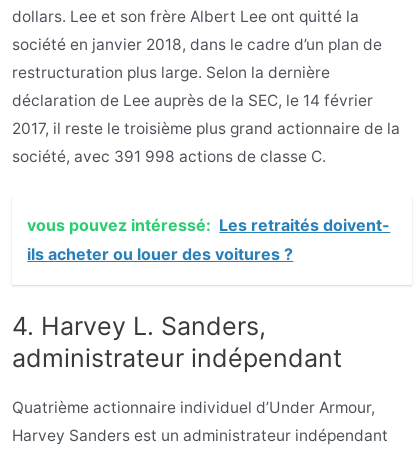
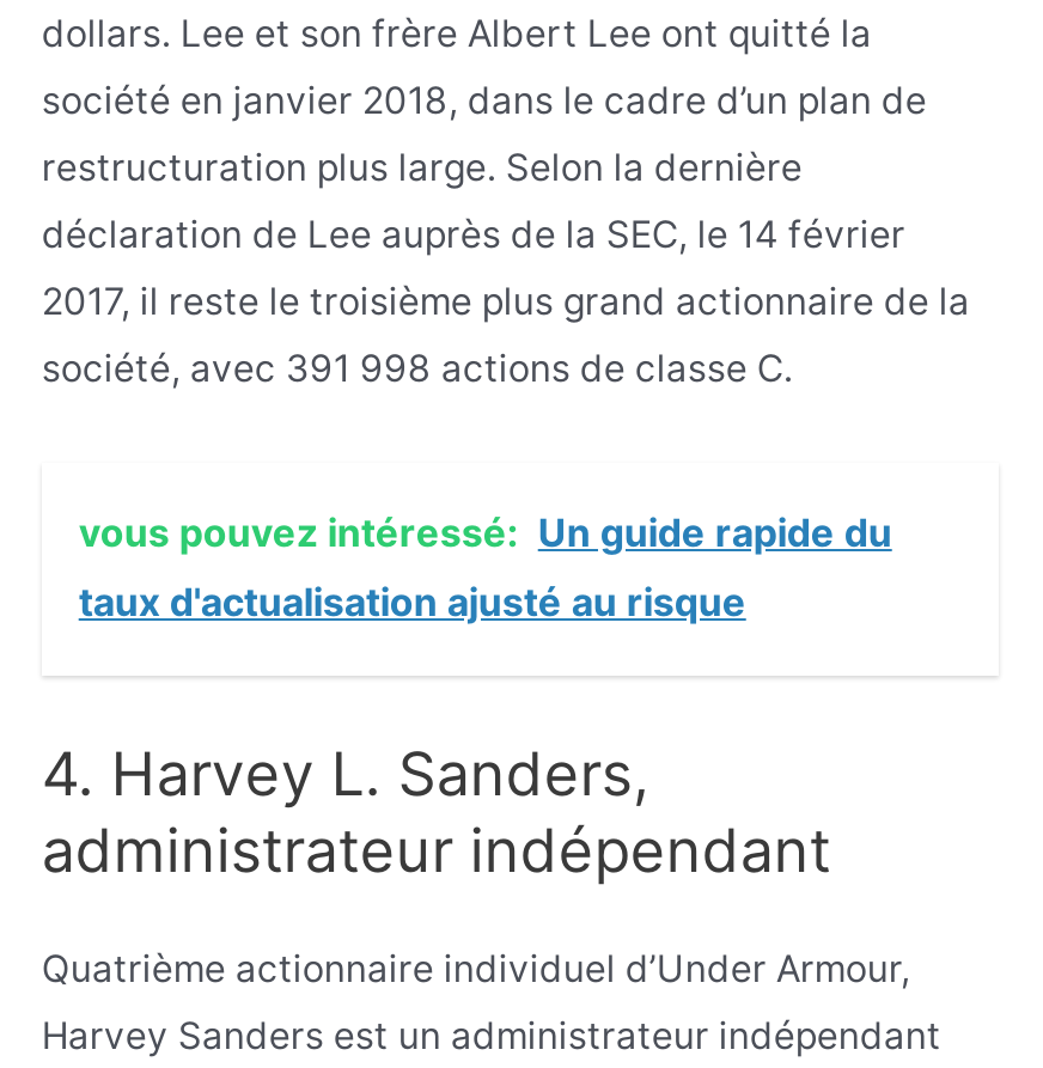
[27,215,390,264] vous pouvez intéressé: Les retraités doivent- | ils acheter ou louer des voitures ? -> [79,509,892,626] vous pouvez intéressé: Un guide rapide du | taux d'actualisation ajusté au risque

